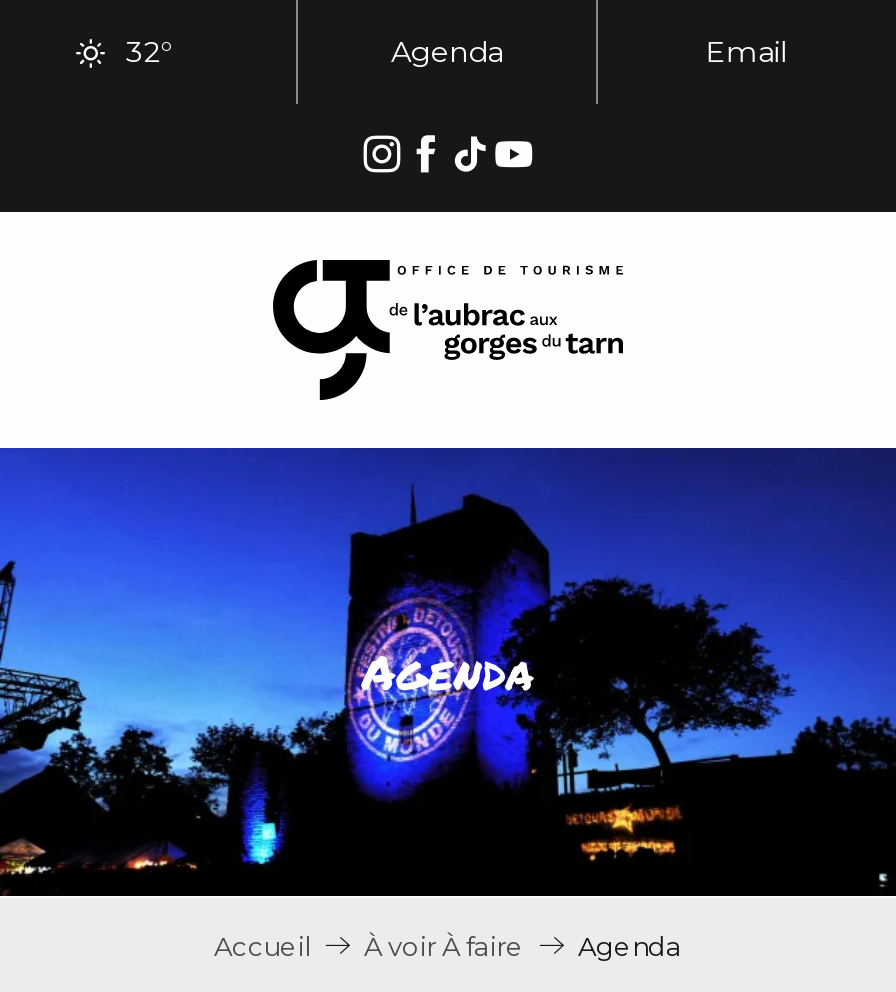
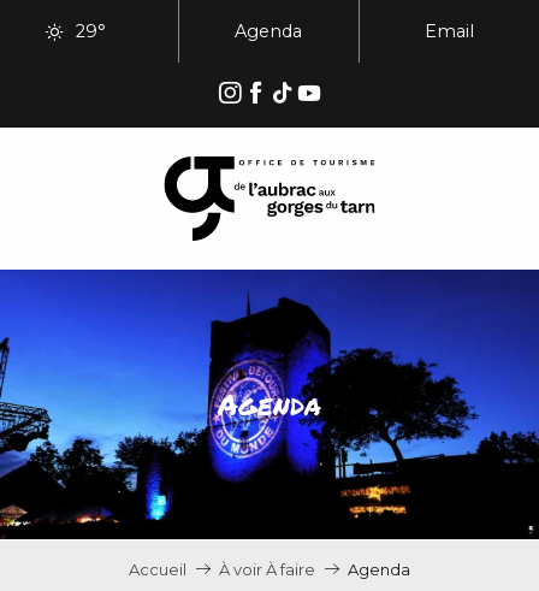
[126,34,174,70] 32° -> [76,20,106,42] 29°

